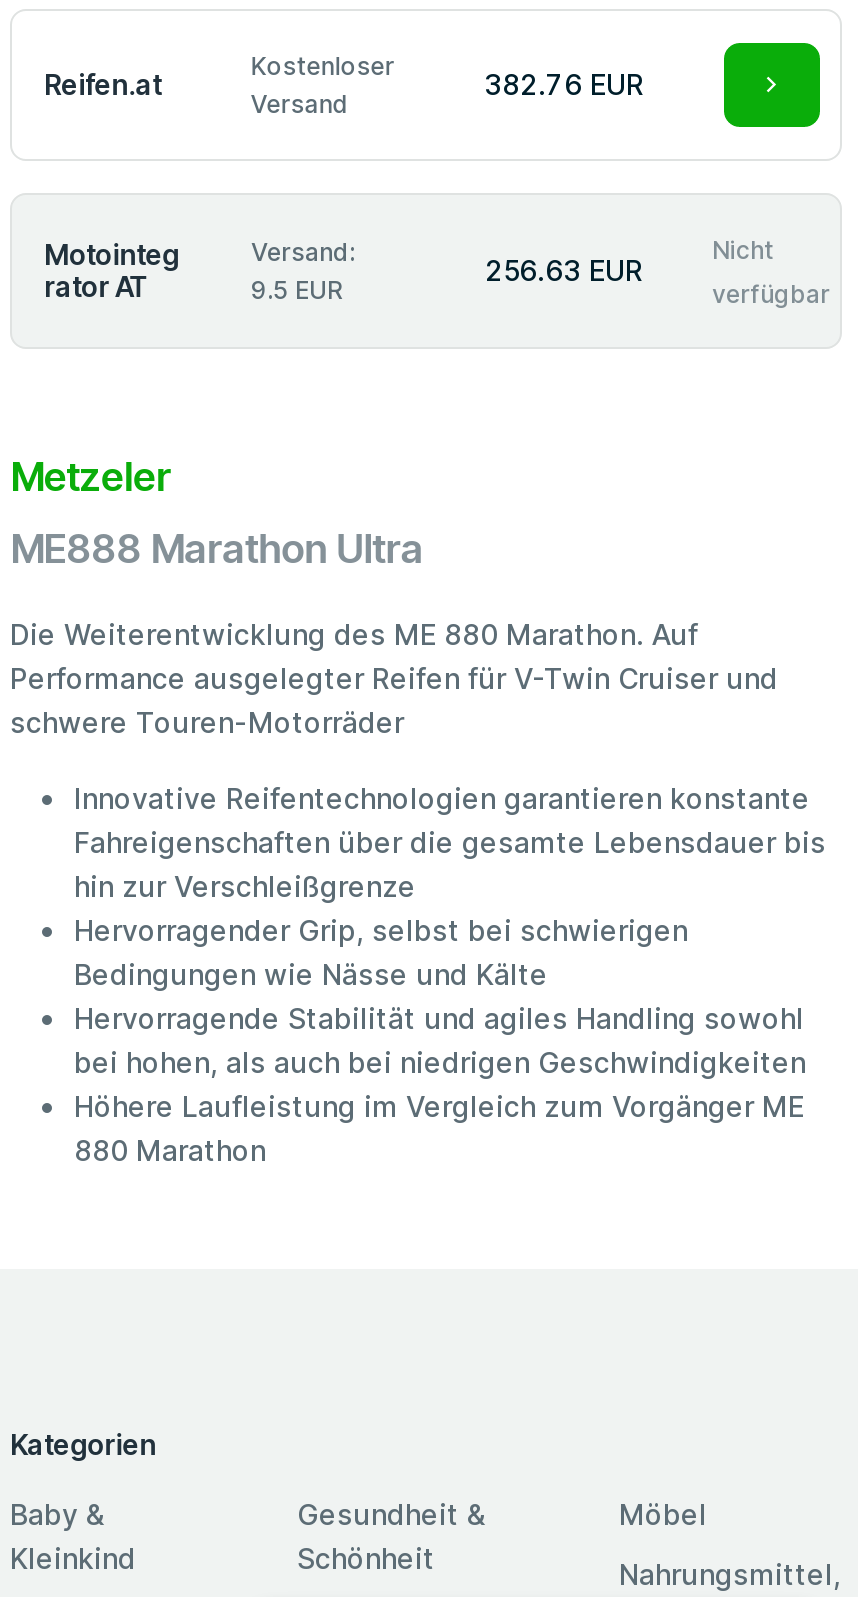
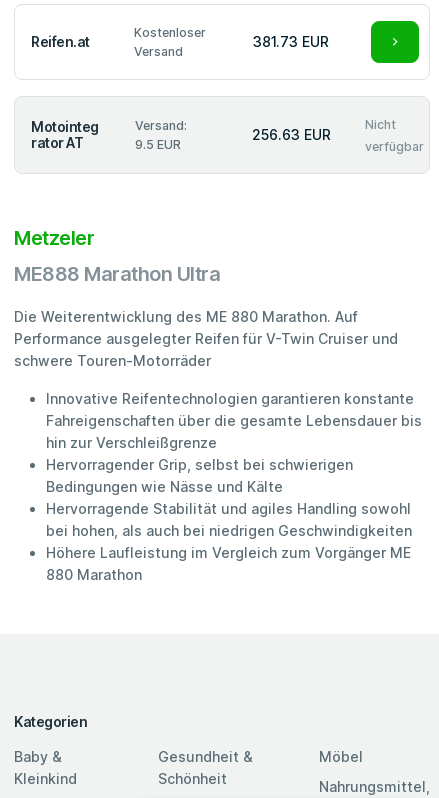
[484,67,644,101] 382.76 EUR -> [253,33,329,50] 381.73 EUR

